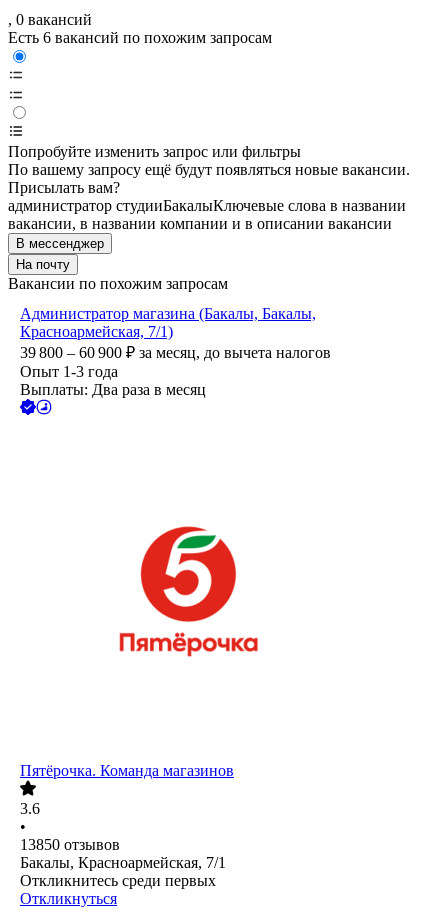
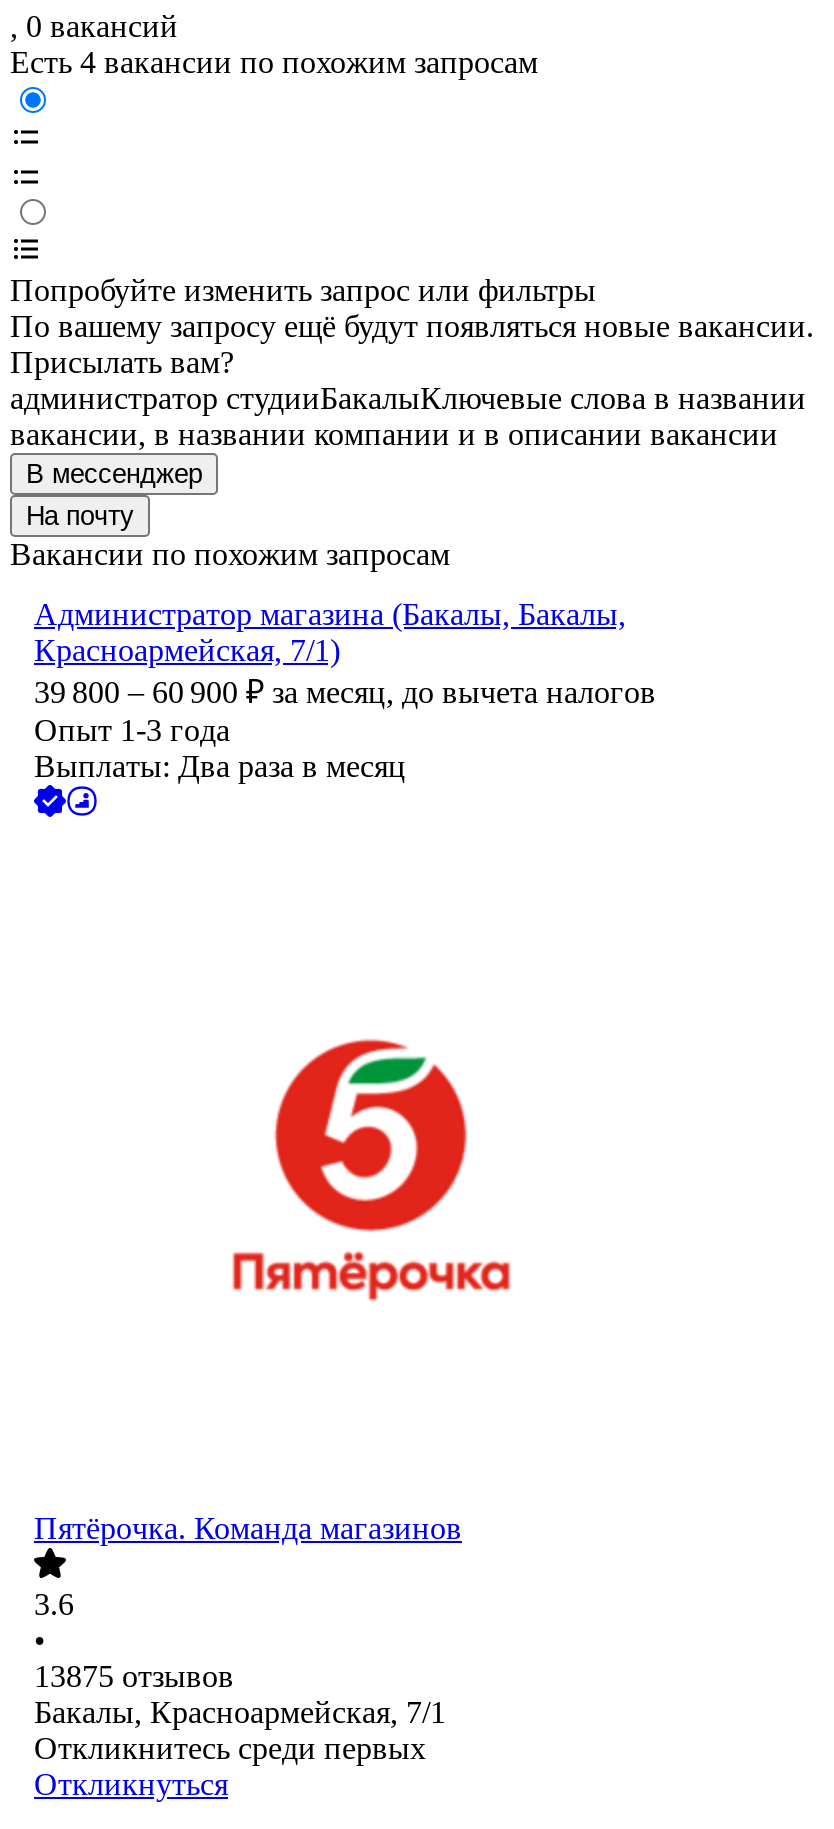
[8,29,272,46] Есть 6 вакансий по похожим запросам -> [10,46,538,80] Есть 4 вакансии по похожим запросам
[20,836,120,853] 13850 отзывов -> [34,1660,234,1694] 13875 отзывов

